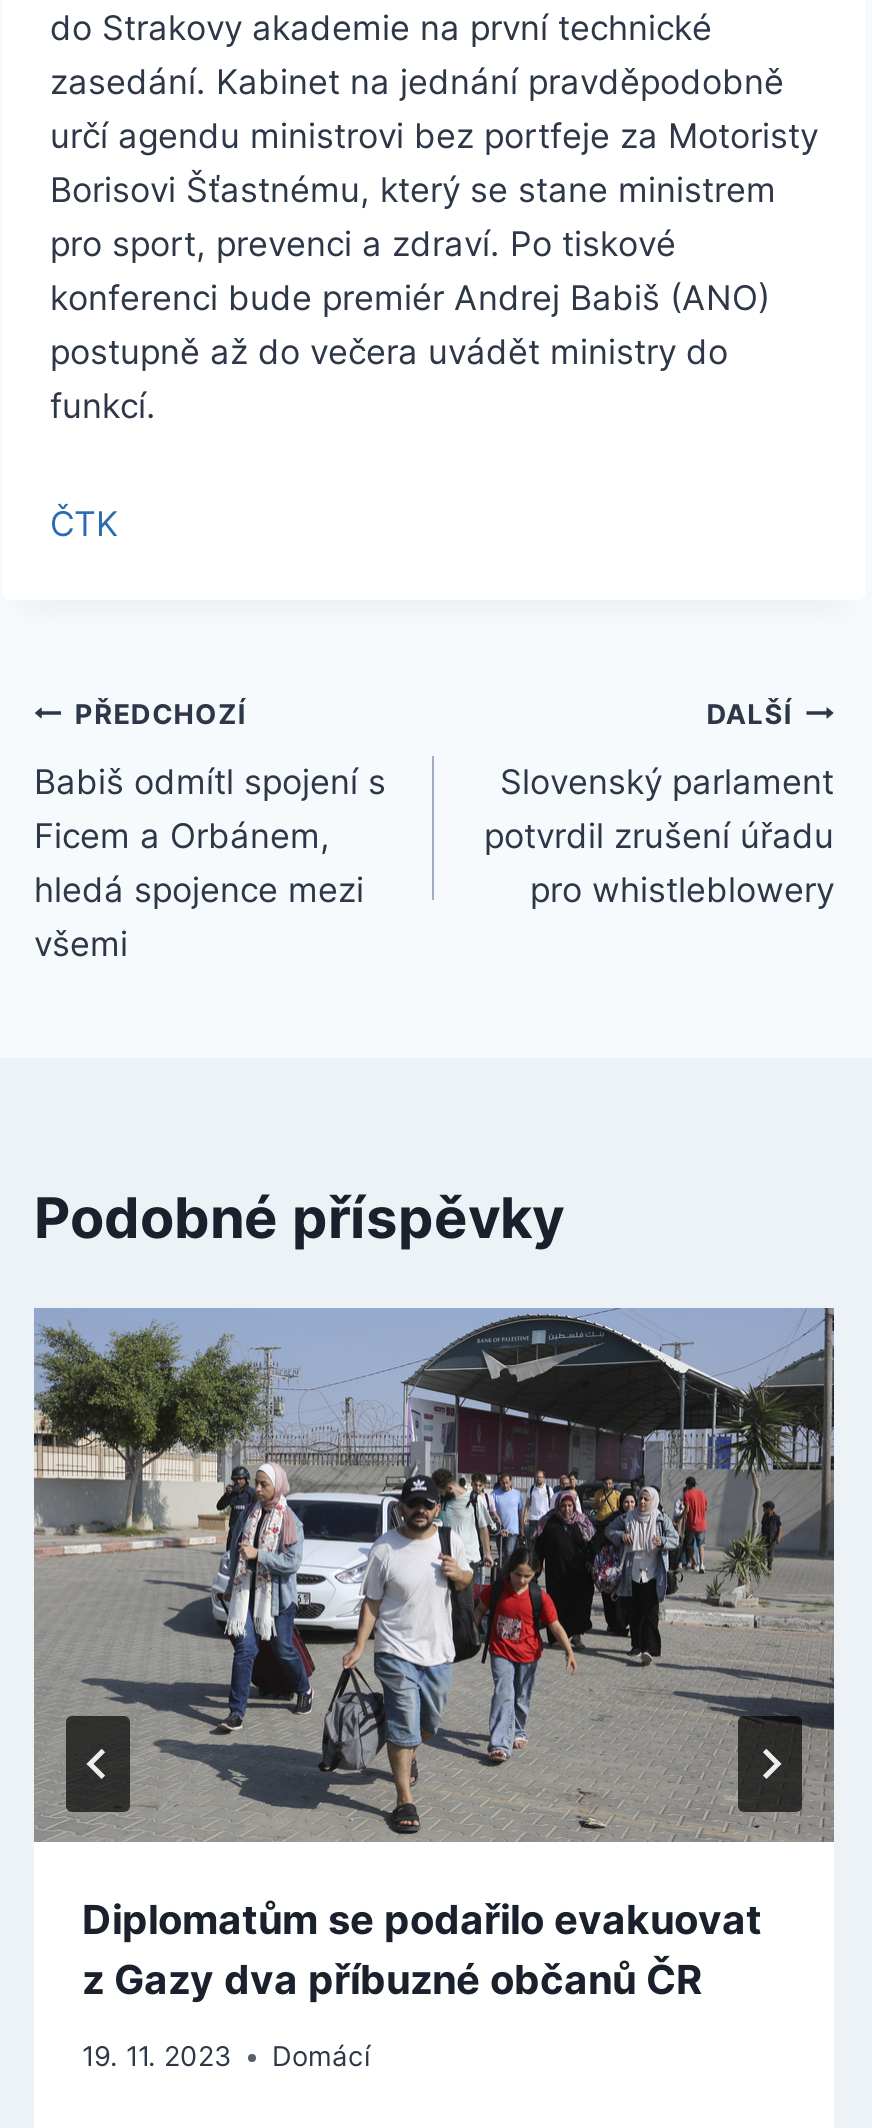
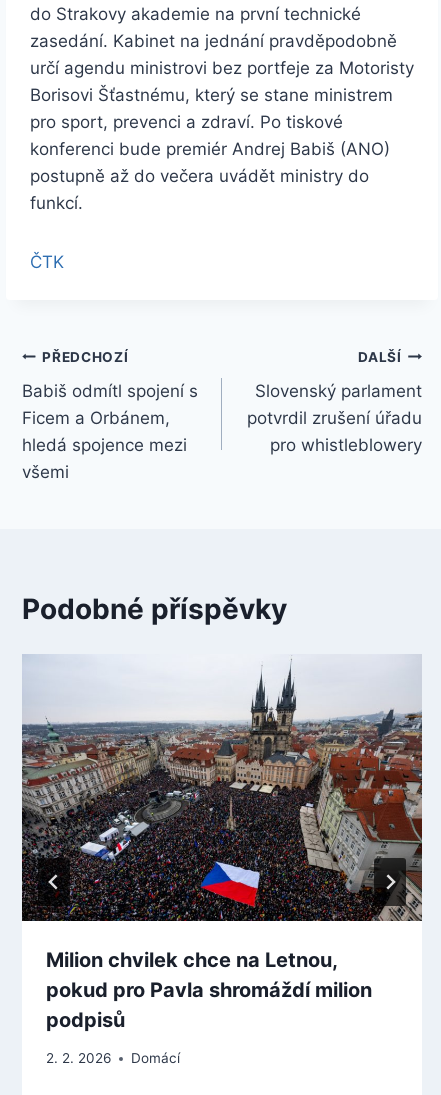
[34,1308,836,2004] [image] | Diplomatům se podařilo evakuovat | z Gazy dva příbuzné občanů ČR -> [22,655,422,1032] [image] | Milion chvilek chce na Letnou, | pokud pro Pavla shromáždí milion | podpisů
[82,2041,370,2073] 19. 11. 2023 Domácí -> [46,1050,180,1066] 2. 2. 2026 Domácí

